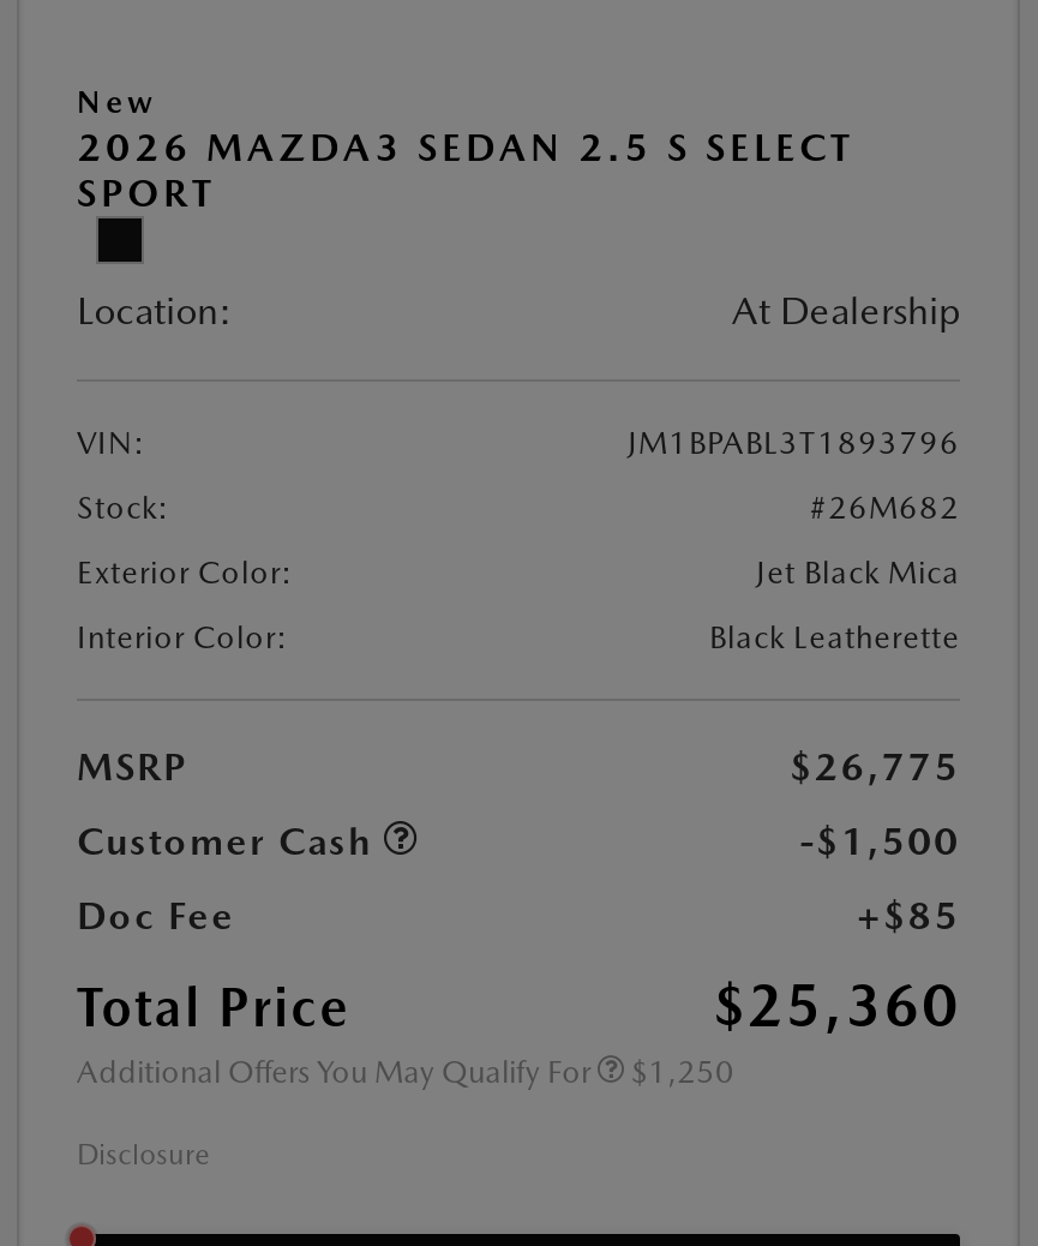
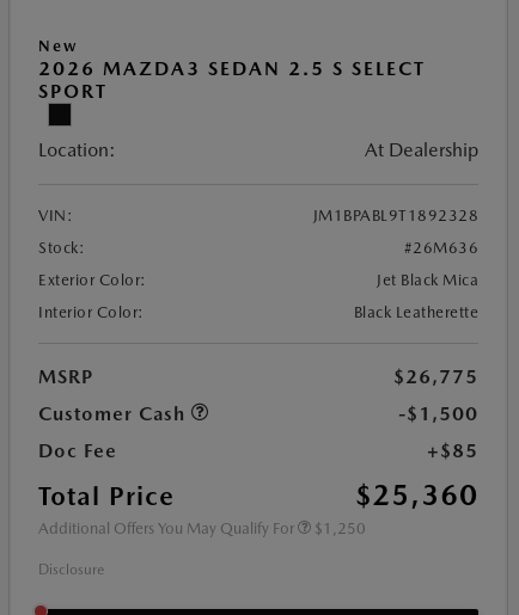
[628,425,960,461] JM1BPABL3T1893796 -> [313,207,478,225] JM1BPABL9T1892328
[810,490,960,526] #26M682 -> [404,239,478,257] #26M636

